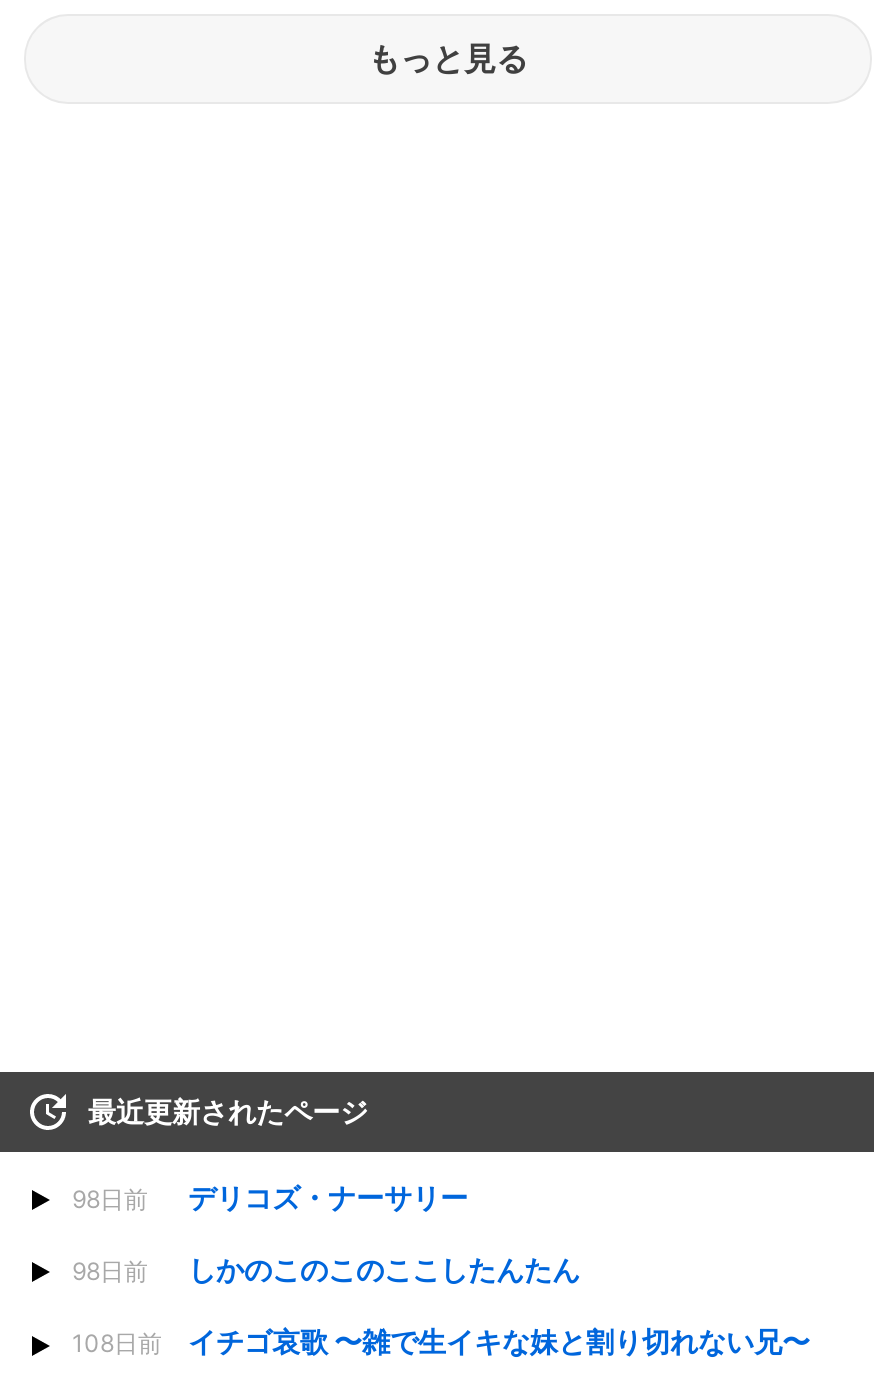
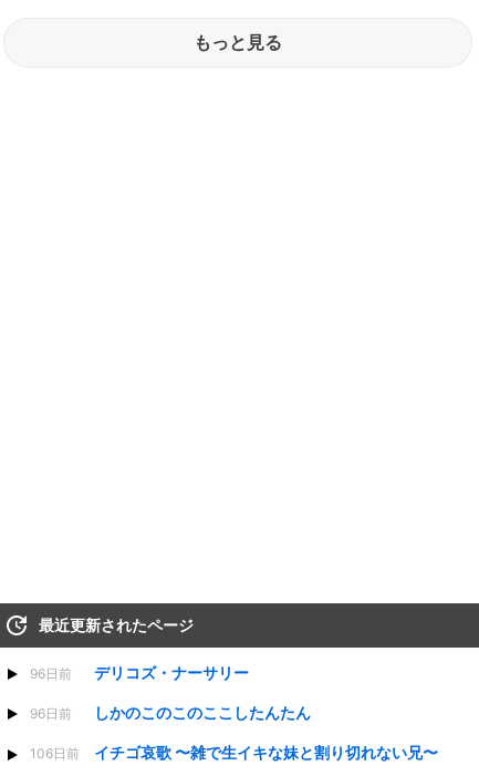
[72,1180,468,1214] 98日前 デリコズ・ナーサリー -> [30,663,249,682] 96日前 デリコズ・ナーサリー
[72,1252,580,1286] 98日前 しかのこのこのここしたんたん -> [30,703,311,722] 96日前 しかのこのこのここしたんたん
[72,1325,810,1359] 108日前 イチゴ哀歌 〜雑で生イキな妹と割り切れない兄〜 -> [30,743,438,762] 106日前 イチゴ哀歌 〜雑で生イキな妹と割り切れない兄〜

